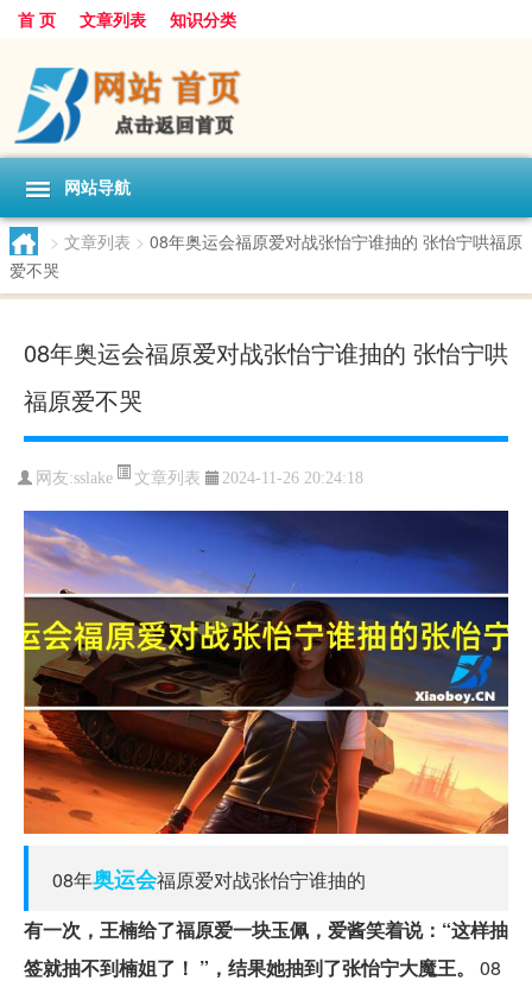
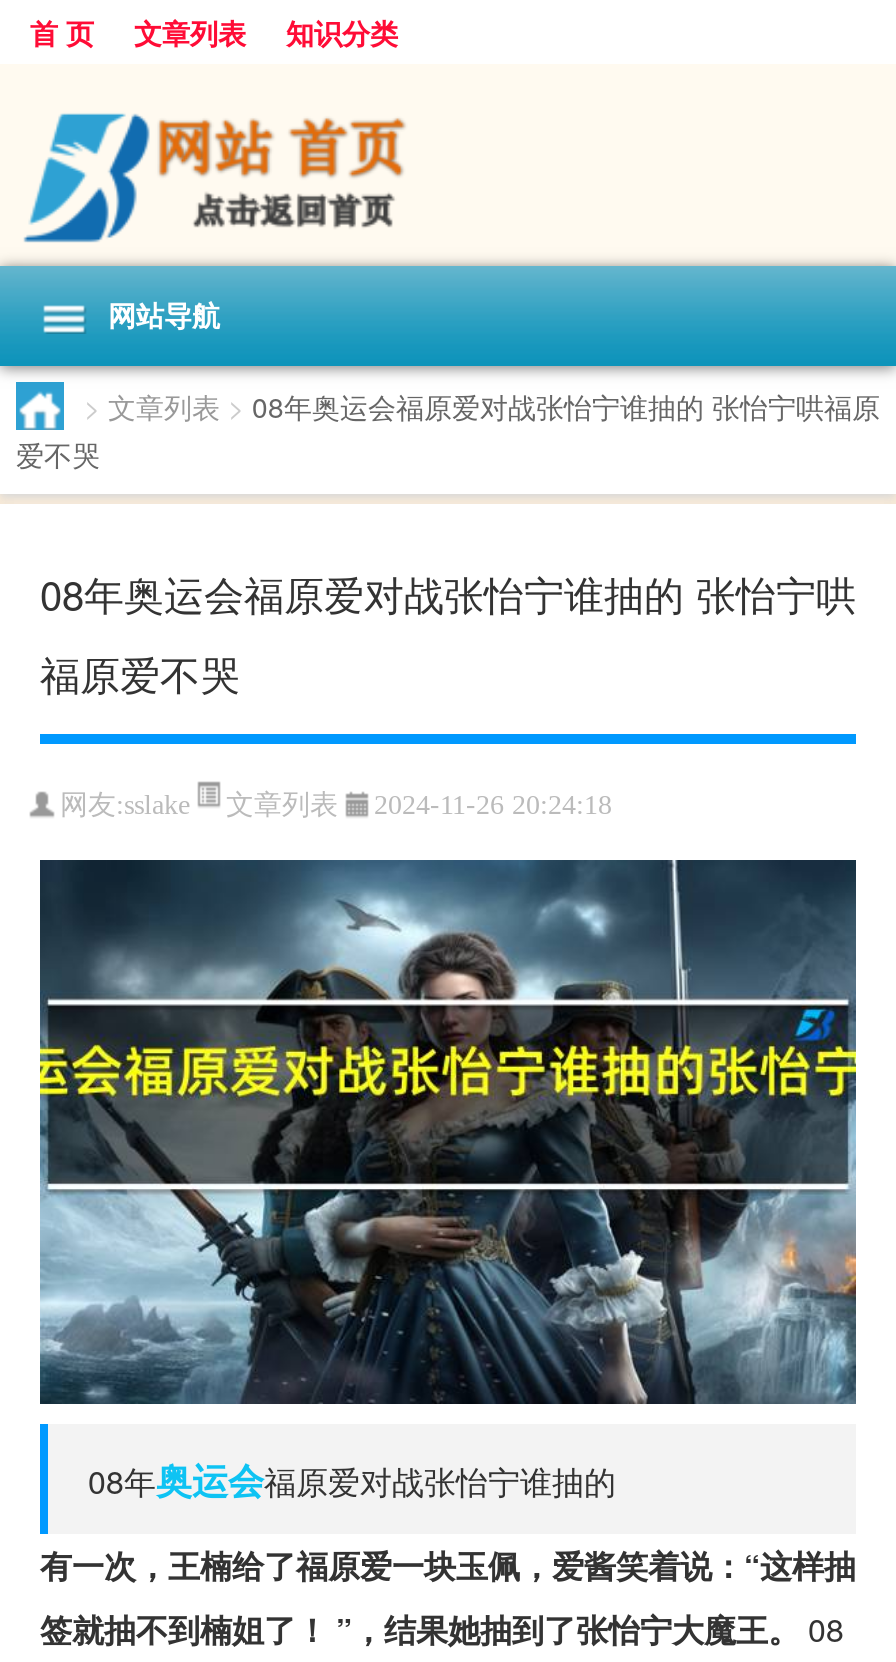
[23,510,509,835] [image] -> [38,858,858,1406] [image]

